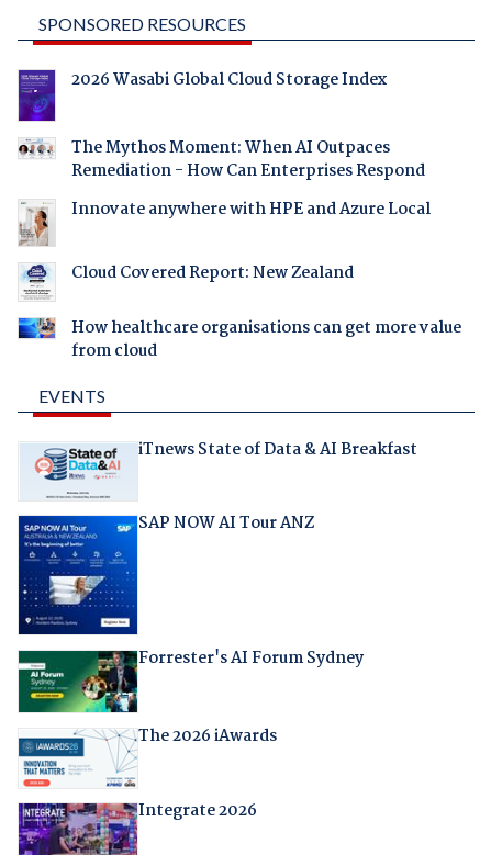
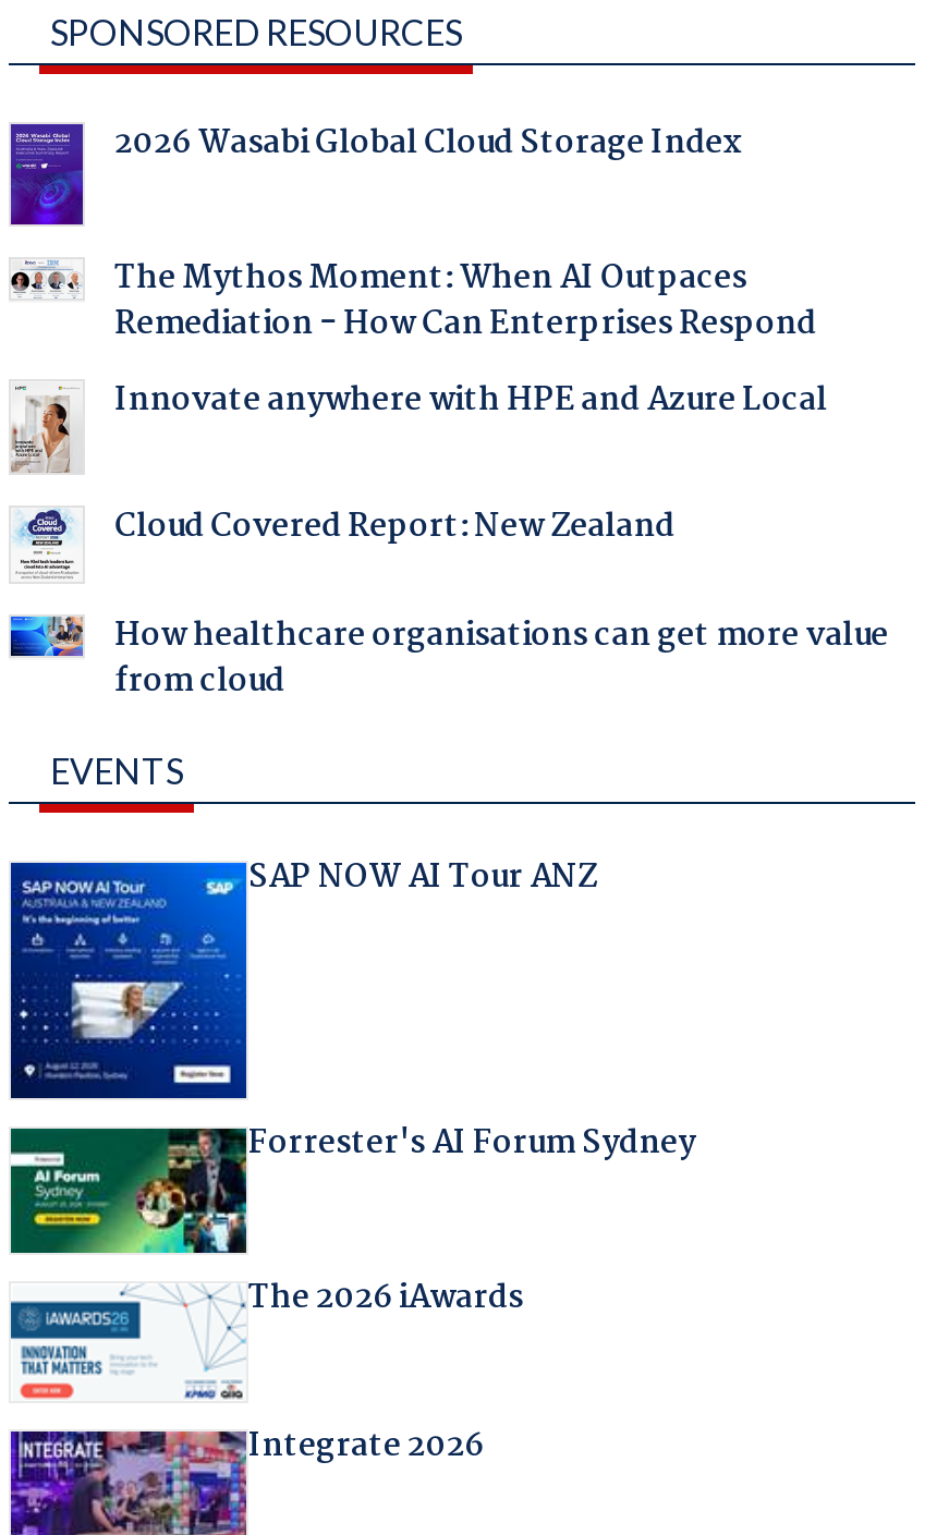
[21,437,417,499] [image] | iTnews State of Data & AI Breakfast -> none

